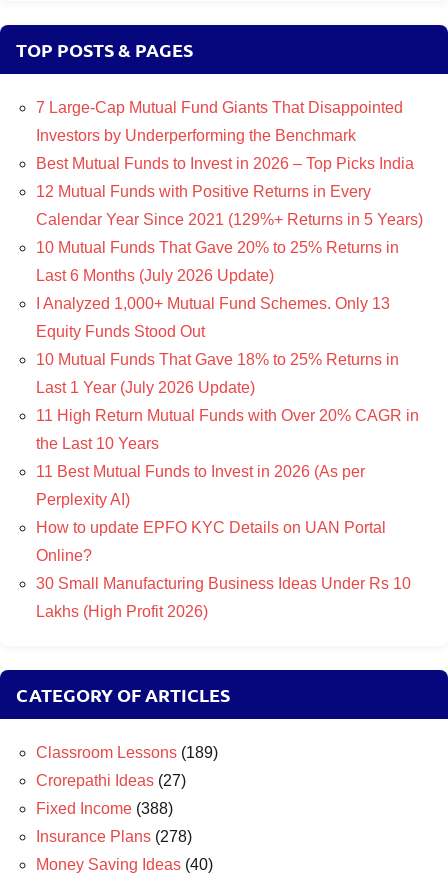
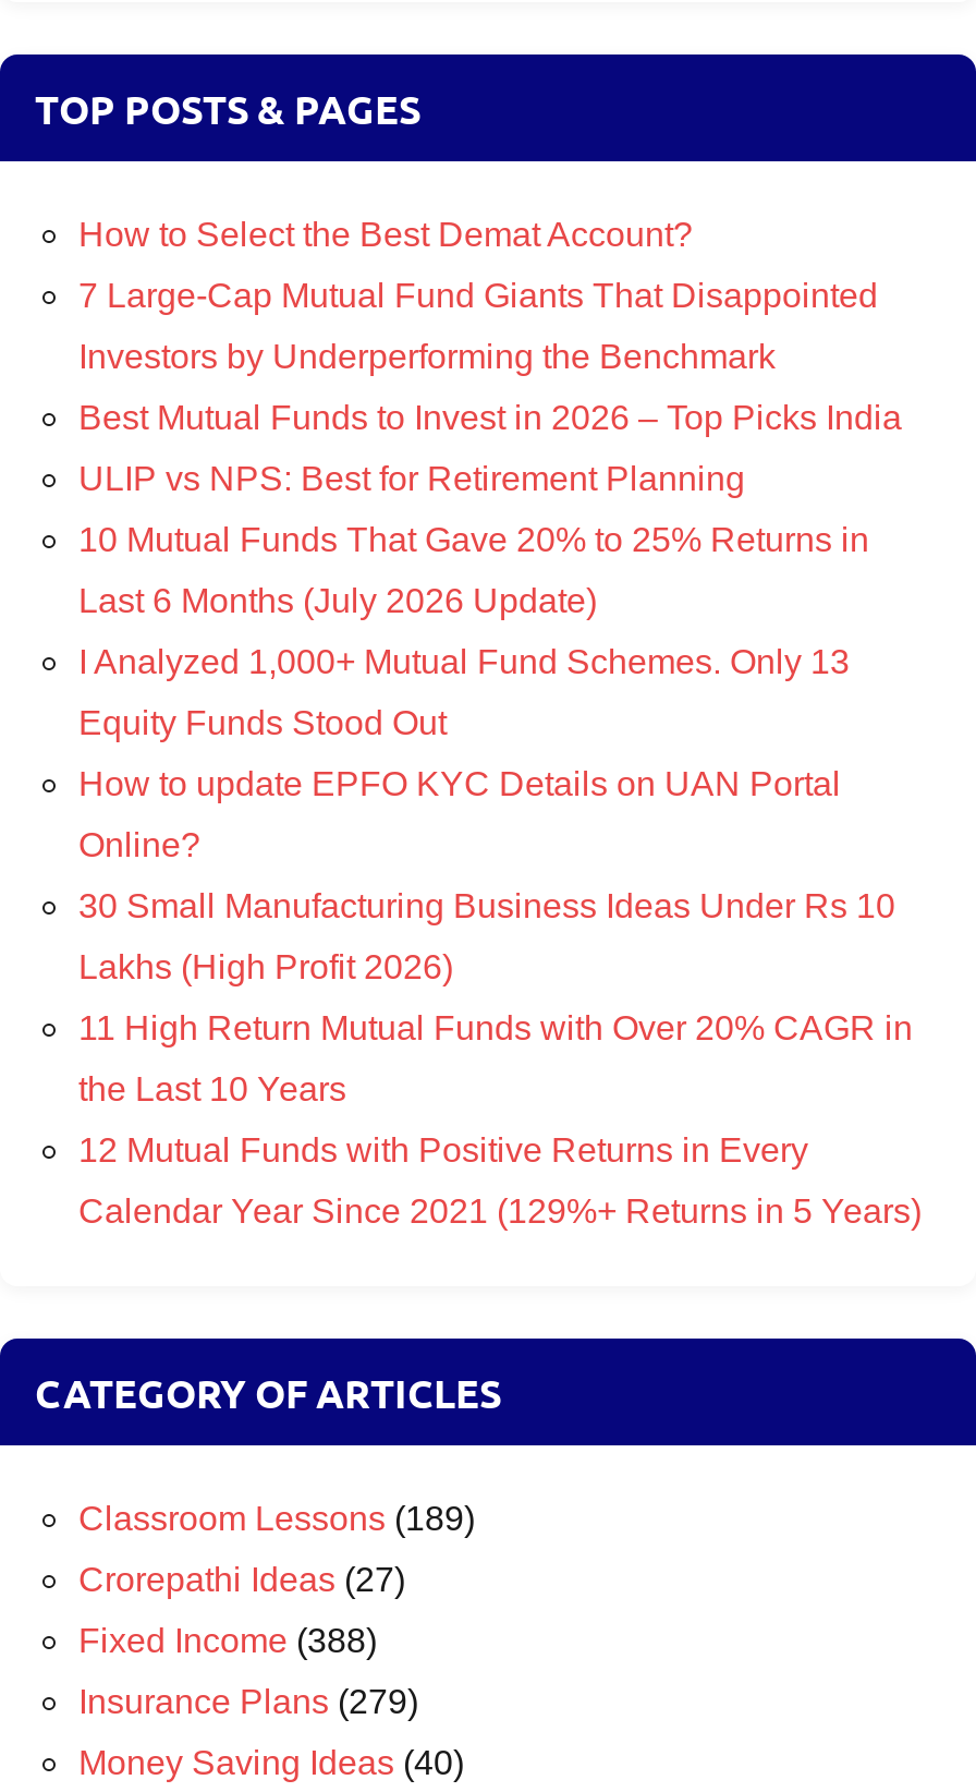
none -> [78,215,693,252] How to Select the Best Demat Account?
moved [36,99,414,172] -> [78,276,902,436]: 7 Large-Cap Mutual Fund Giants That Disappointed | Investors by Underperforming the Benchmark | Best Mutual Funds to Invest in 2026 – Top Picks India
none -> [78,460,745,497] ULIP vs NPS: Best for Retirement Planning
moved [36,183,423,228] -> [78,1131,922,1229]: 12 Mutual Funds with Positive Returns in Every | Calendar Year Since 2021 (129%+ Returns in 5 Years)
[36,351,399,508] 10 Mutual Funds That Gave 18% to 25% Returns in | Last 1 Year (July 2026 Update) | 11 Best Mutual Funds to Invest in 2026 (As per | Perplexity AI) -> none
moved [36,407,419,452] -> [78,1009,913,1107]: 11 High Return Mutual Funds with Over 20% CAGR in | the Last 10 Years
moved [36,519,411,620] -> [78,765,895,985]: How to update EPFO KYC Details on UAN Portal | Online? | 30 Small Manufacturing Business Ideas Under Rs 10 | Lakhs (High Profit 2026)
[36,828,192,845] Insurance Plans (278) -> [78,1683,418,1720] Insurance Plans (279)

